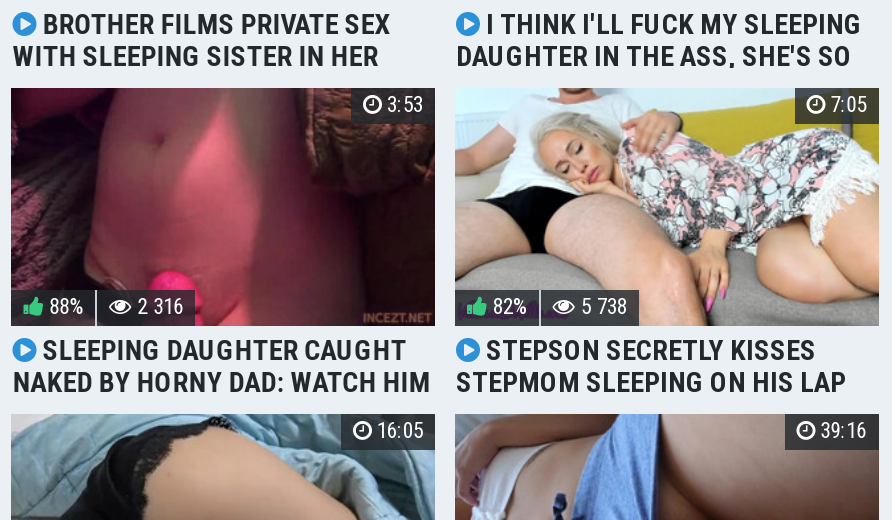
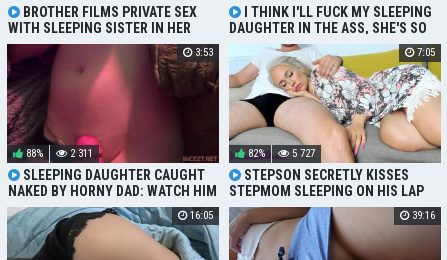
[43,294,183,320] 88% 2 316 -> [23,147,93,160] 88% 2 311
[487,294,627,320] 82% 5 738 -> [245,147,315,160] 82% 5 727

